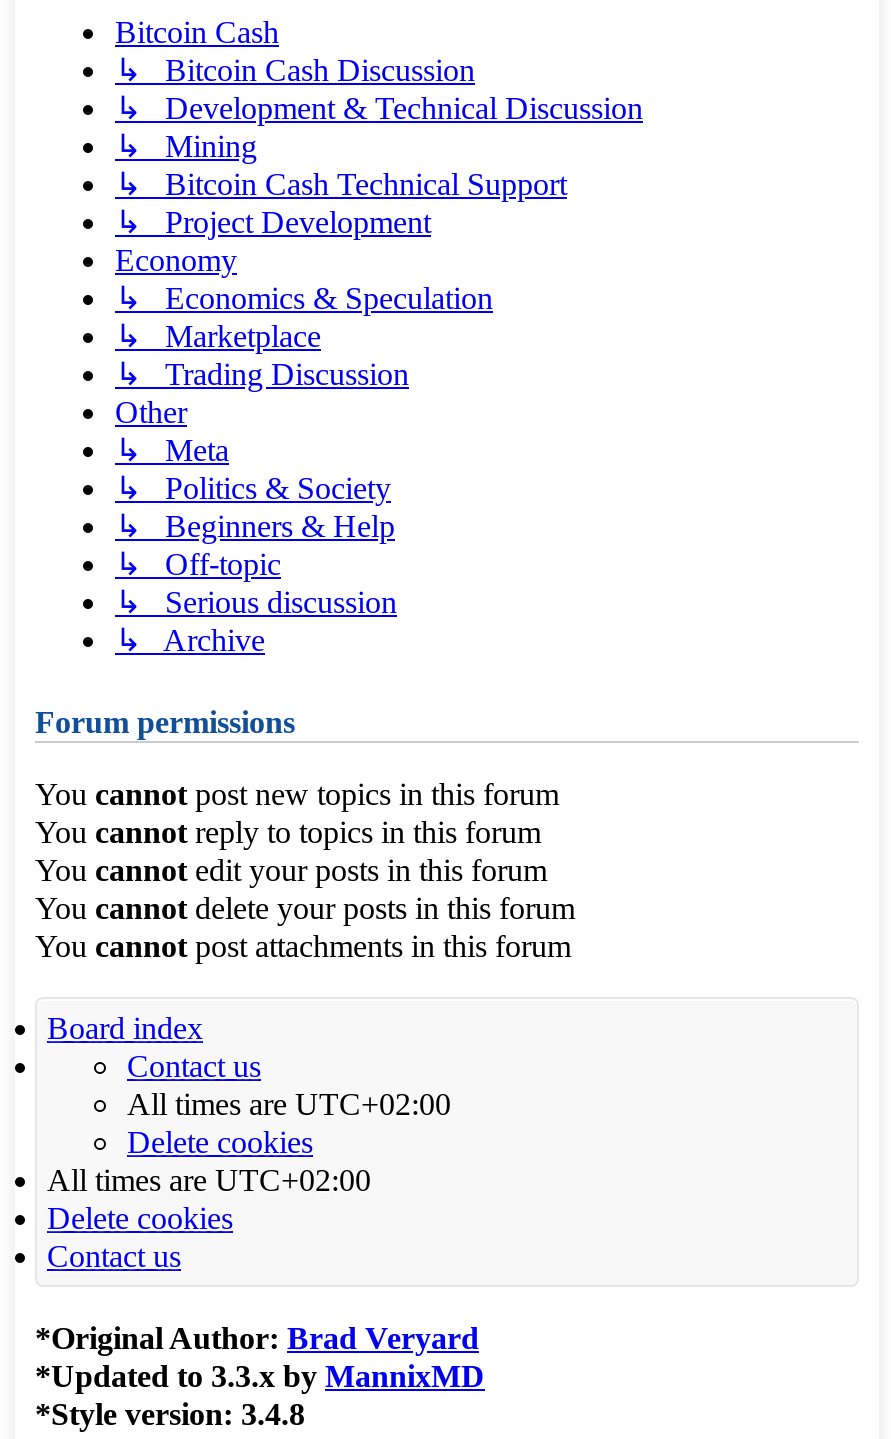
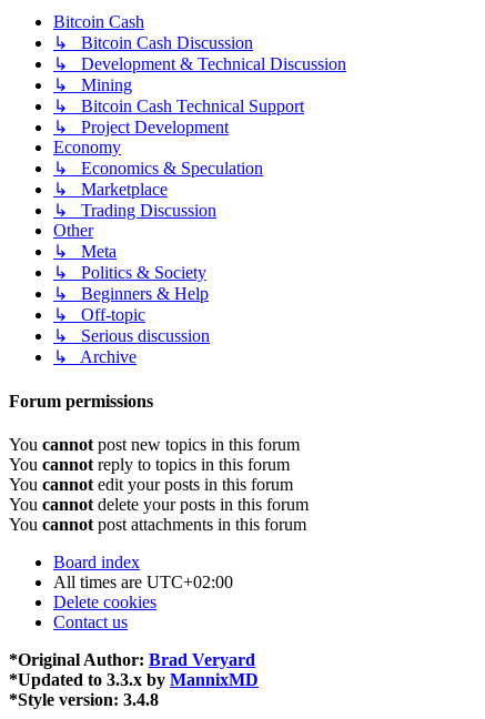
[127,1048,451,1158] Contact us | All times are UTC+02:00 | Delete cookies -> none

